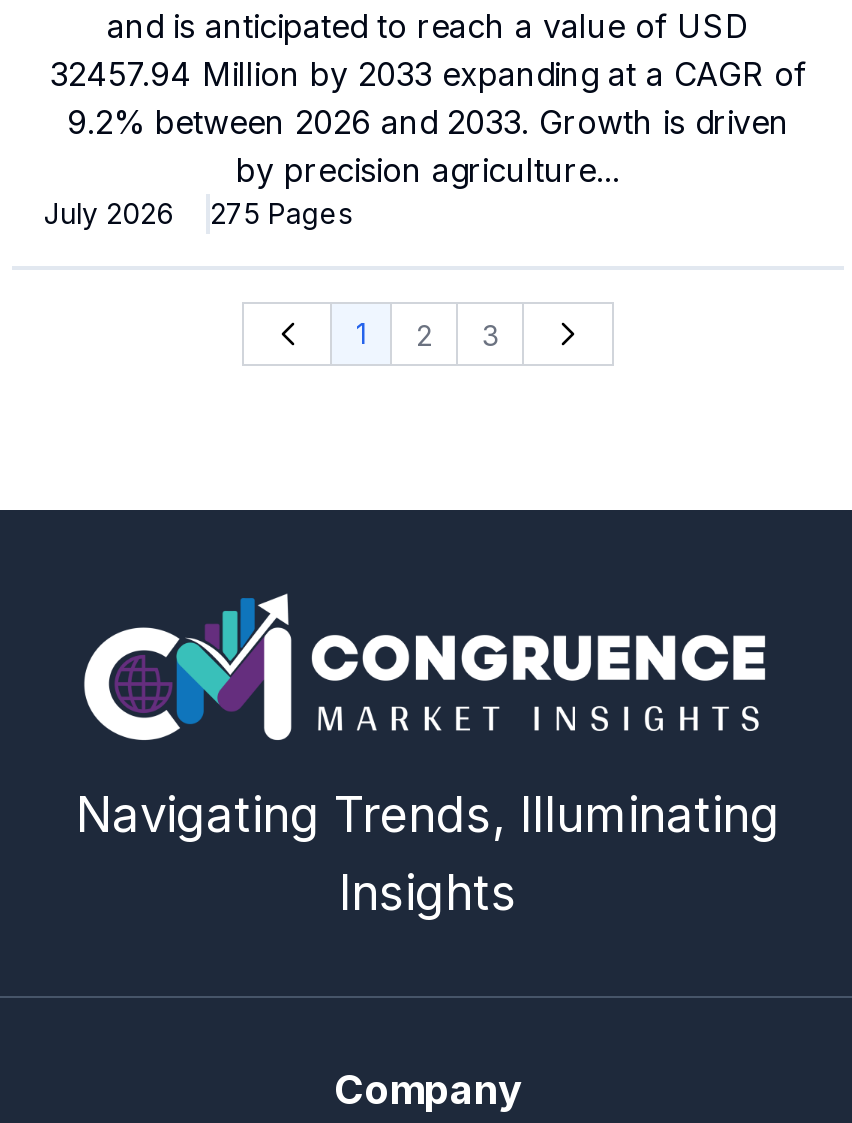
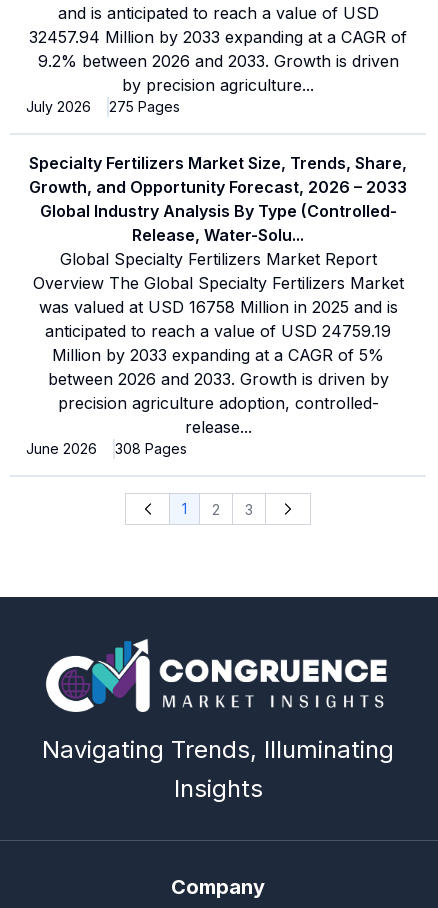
none -> [26,153,407,457] Specialty Fertilizers Market Size, Trends, Share, | Growth, and Opportunity Forecast, 2026 – 2033 | Global Industry Analysis By Type (Controlled- | Release, Water-Solu... | Global Specialty Fertilizers Market Report | Overview The Global Specialty Fertilizers Market | was valued at USD 16758 Million in 2025 and is | anticipated to reach a value of USD 24759.19 | Million by 2033 expanding at a CAGR of 5% | between 2026 and 2033. Growth is driven by | precision agriculture adoption, controlled- | release... | June 2026 | 308 Pages

